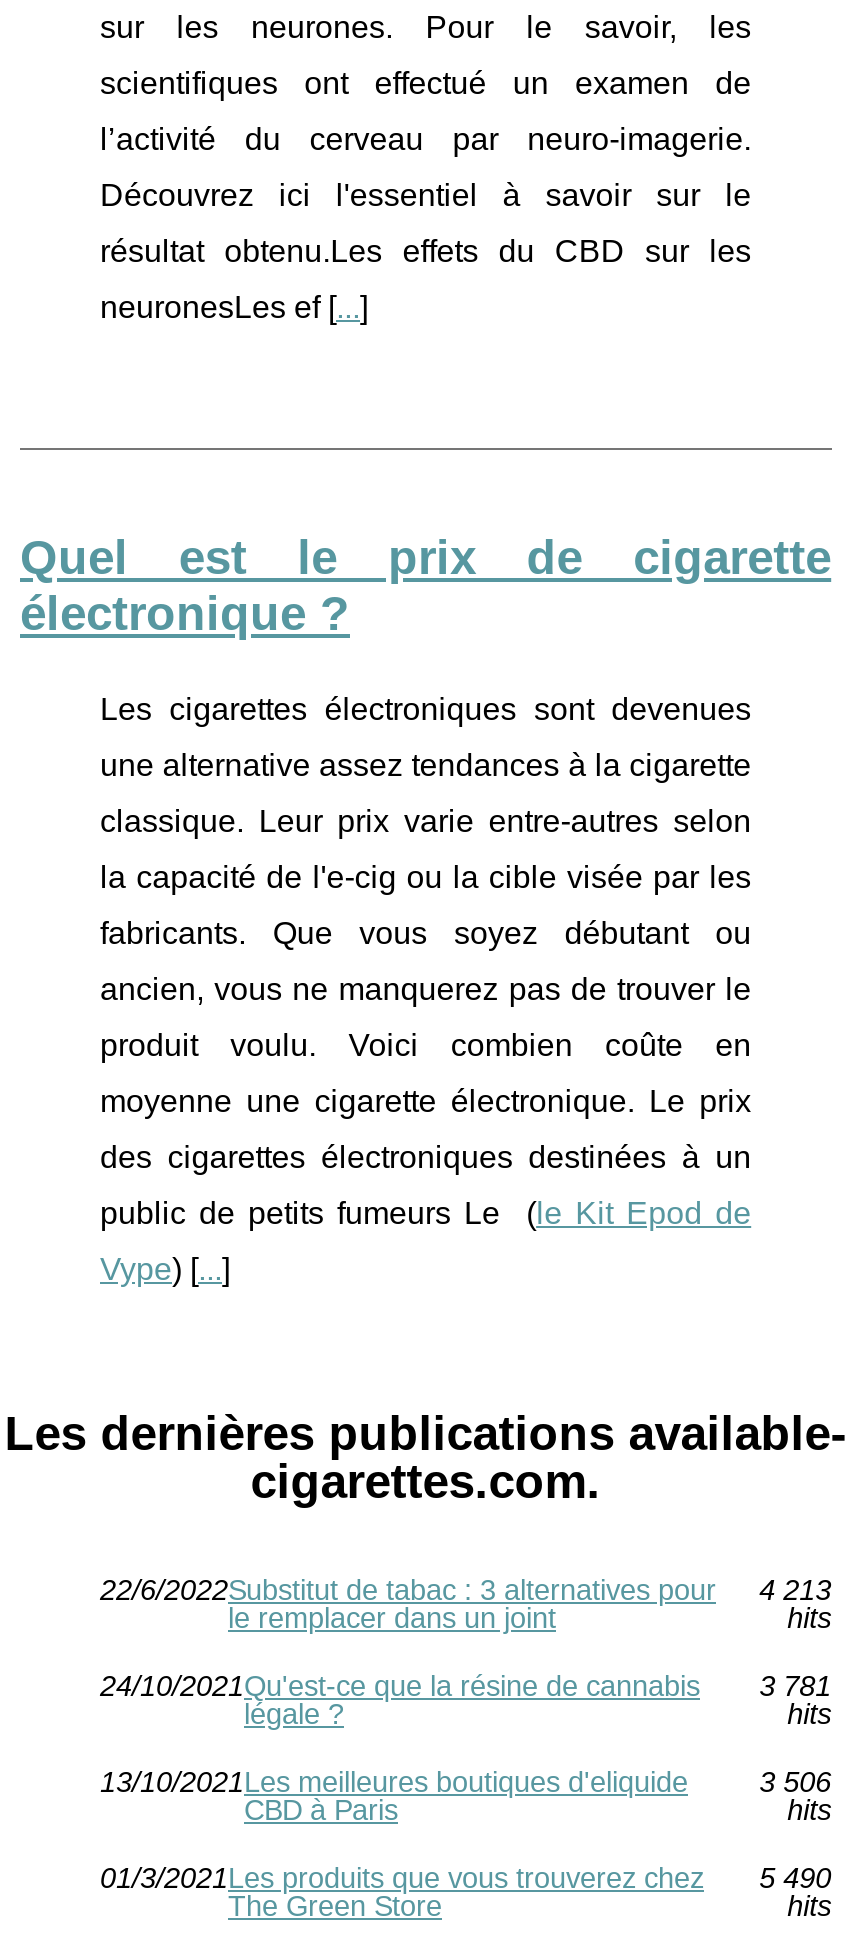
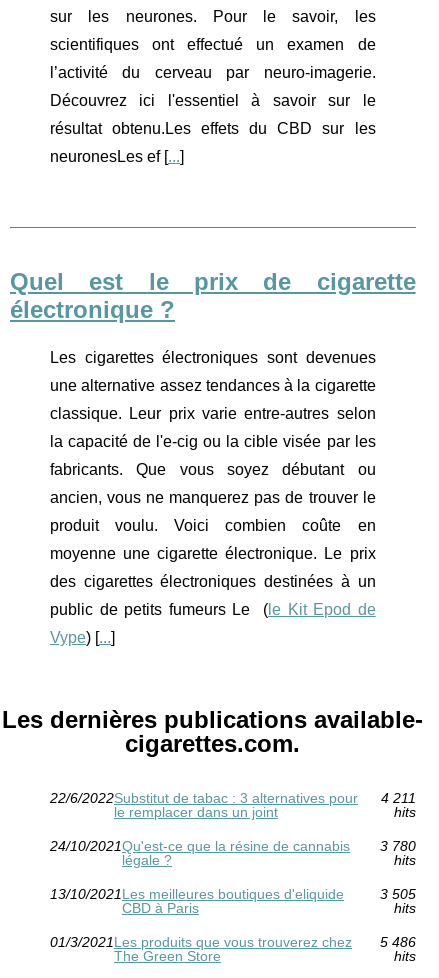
[100,1575,831,1607] 22/6/2022Substitut de tabac : 3 alternatives pour 4 213 -> [50,790,416,806] 22/6/2022Substitut de tabac : 3 alternatives pour 4 211
[100,1671,831,1703] 24/10/2021Qu'est-ce que la résine de cannabis 3 781 -> [50,838,416,854] 24/10/2021Qu'est-ce que la résine de cannabis 3 780
[759,1767,831,1799] 3 506 -> [380,886,416,902] 3 505
[100,1863,831,1895] 01/3/2021Les produits que vous trouverez chez 5 490 -> [50,934,416,950] 01/3/2021Les produits que vous trouverez chez 5 486

